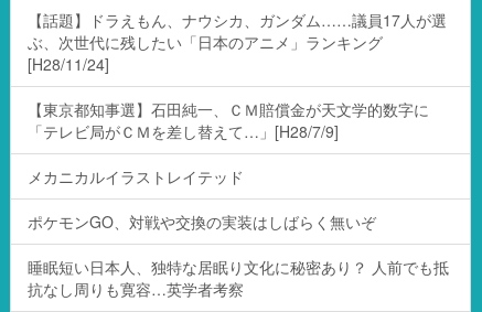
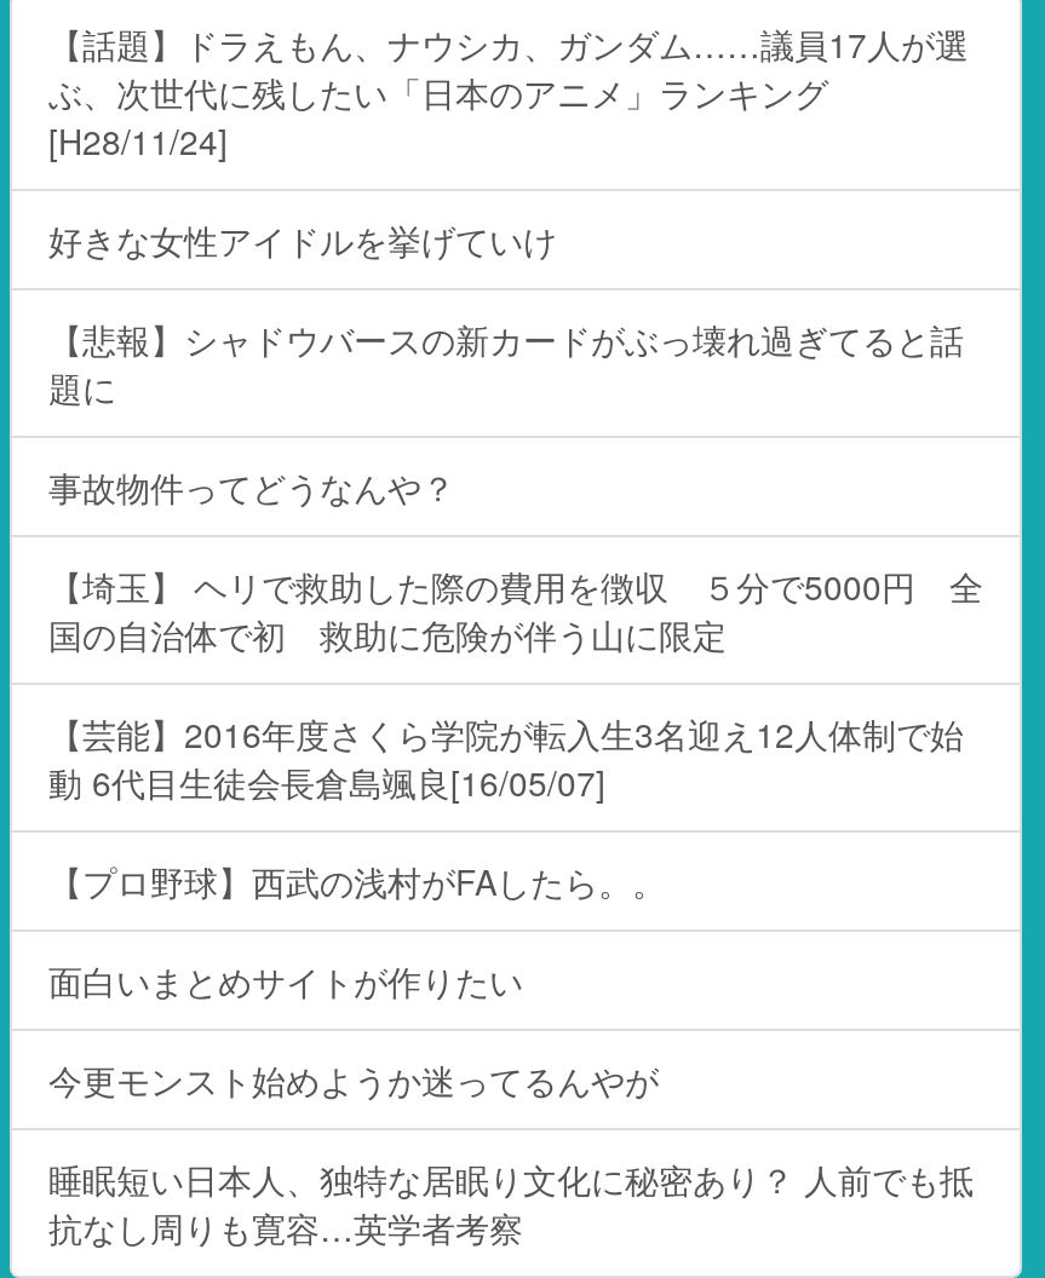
[28,98,444,233] 【東京都知事選】石田純一、ＣＭ賠償金が天文学的数字に | 「テレビ局がＣＭを差し替えて…」[H28/7/9] | メカニカルイラストレイテッド | ポケモンGO、対戦や交換の実装はしばらく無いぞ -> [48,215,983,1104] 好きな女性アイドルを挙げていけ | 【悲報】シャドウバースの新カードがぶっ壊れ過ぎてると話 | 題に | 事故物件ってどうなんや？ | 【埼玉】 ヘリで救助した際の費用を徴収 ５分で5000円 全 | 国の自治体で初 救助に危険が伴う山に限定 | 【芸能】2016年度さくら学院が転入生3名迎え12人体制で始 | 動 6代目生徒会長倉島颯良[16/05/07] | 【プロ野球】西武の浅村がFAしたら。。 | 面白いまとめサイトが作りたい | 今更モンスト始めようか迷ってるんやが

